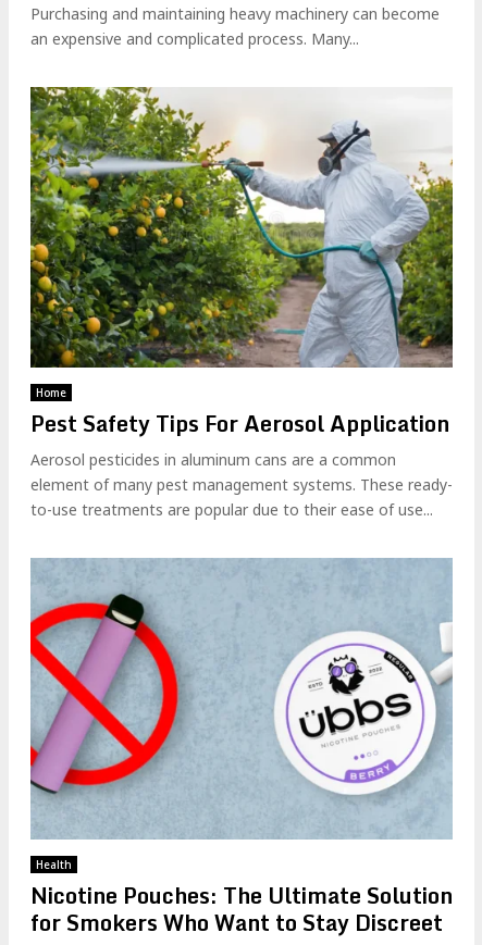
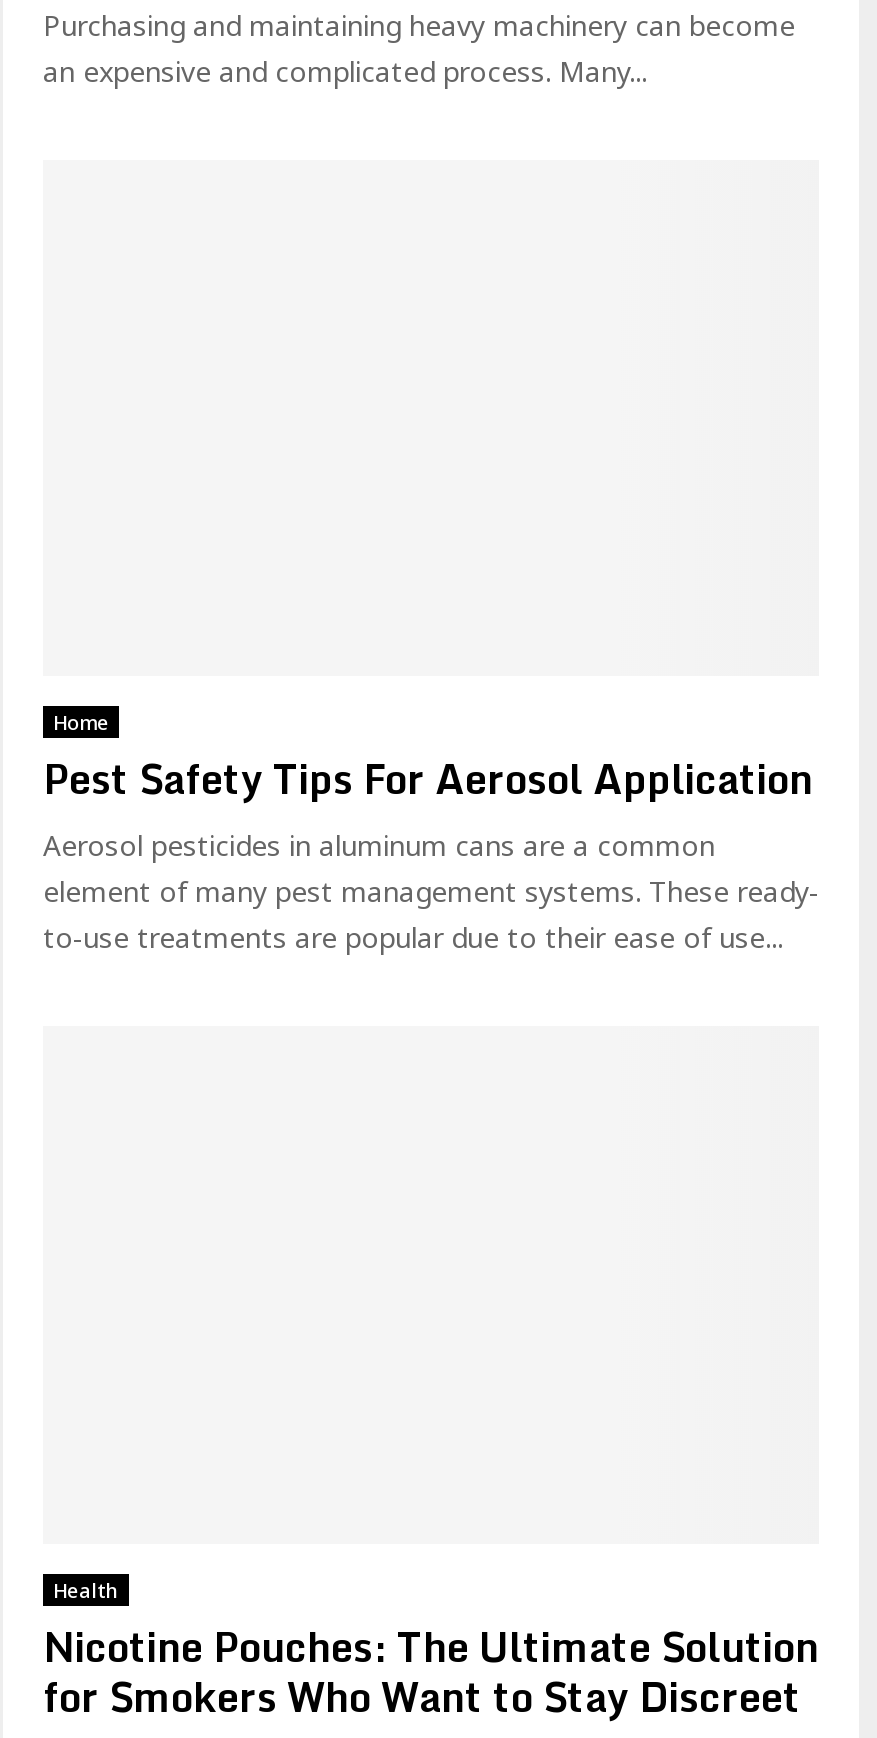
[29,86,454,369] [image] -> none
[29,558,453,840] [image] -> none

